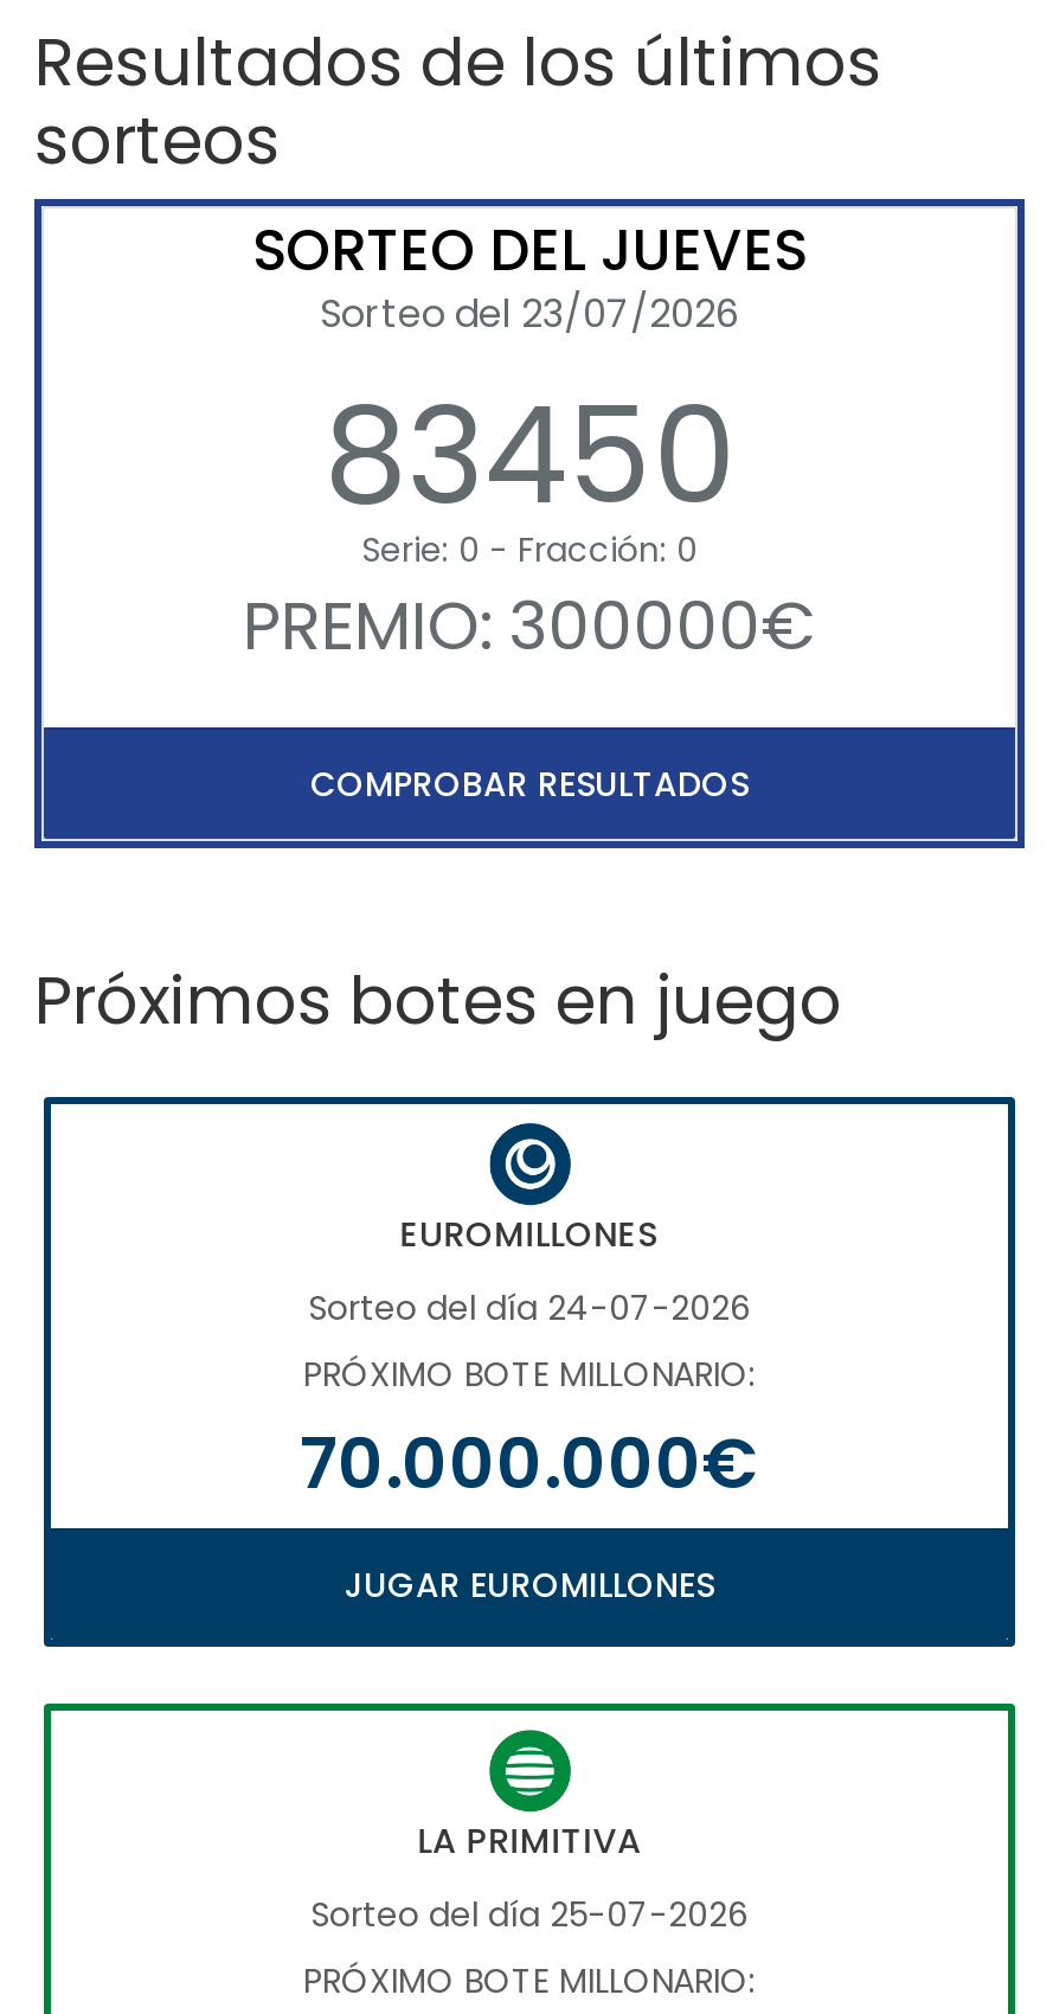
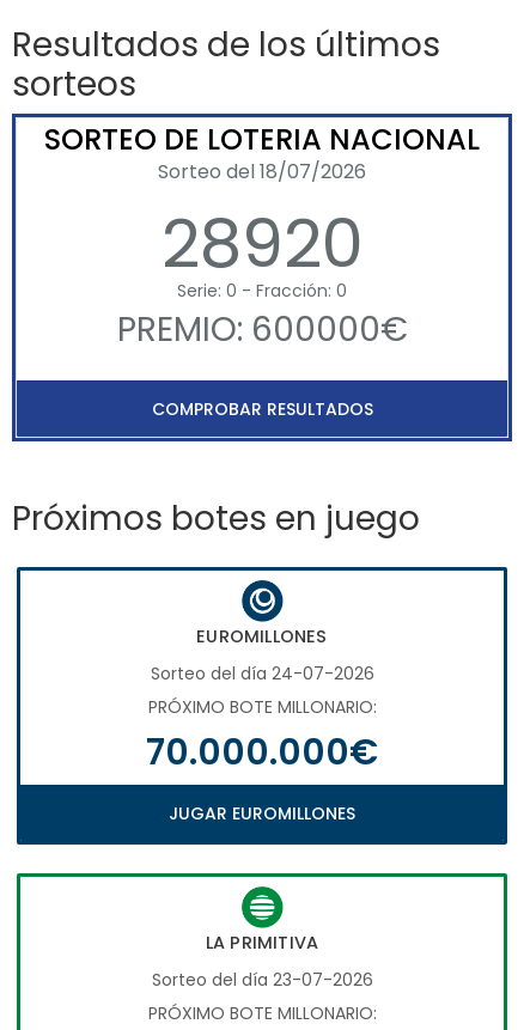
[252,211,807,549] SORTEO DEL JUEVES | Sorteo del 23/07/2026 | 83450 -> [44,120,480,291] SORTEO DE LOTERIA NACIONAL | Sorteo del 18/07/2026 | 28920
[243,580,816,673] PREMIO: 300000€ -> [117,306,407,353] PREMIO: 600000€
[310,1890,749,1937] Sorteo del día 25-07-2026 -> [151,967,373,991] Sorteo del día 23-07-2026

